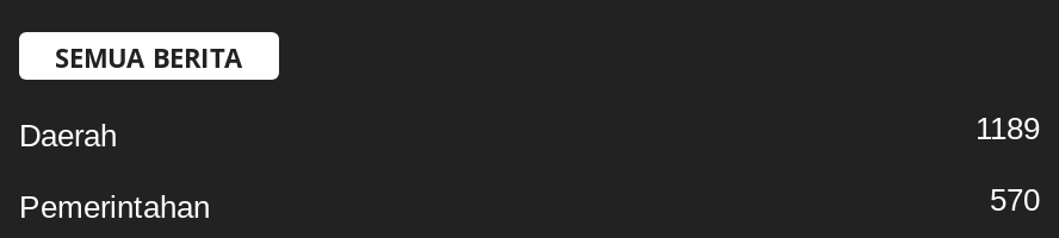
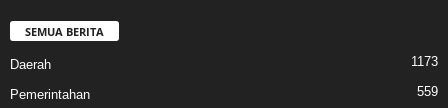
[976,109,1040,145] 1189 -> [411,53,438,68] 1173
[990,181,1040,217] 570 -> [417,83,438,98] 559

